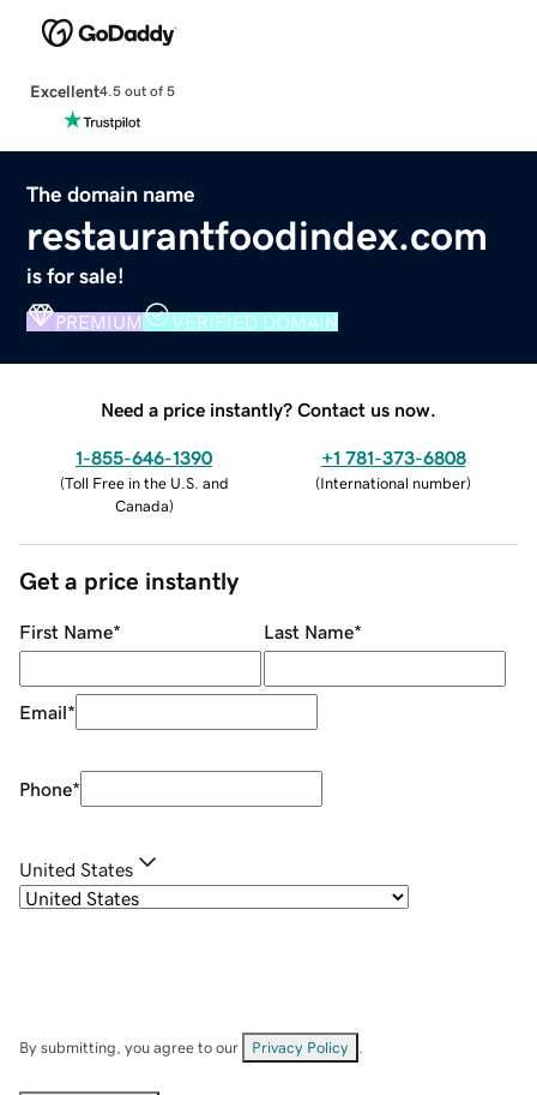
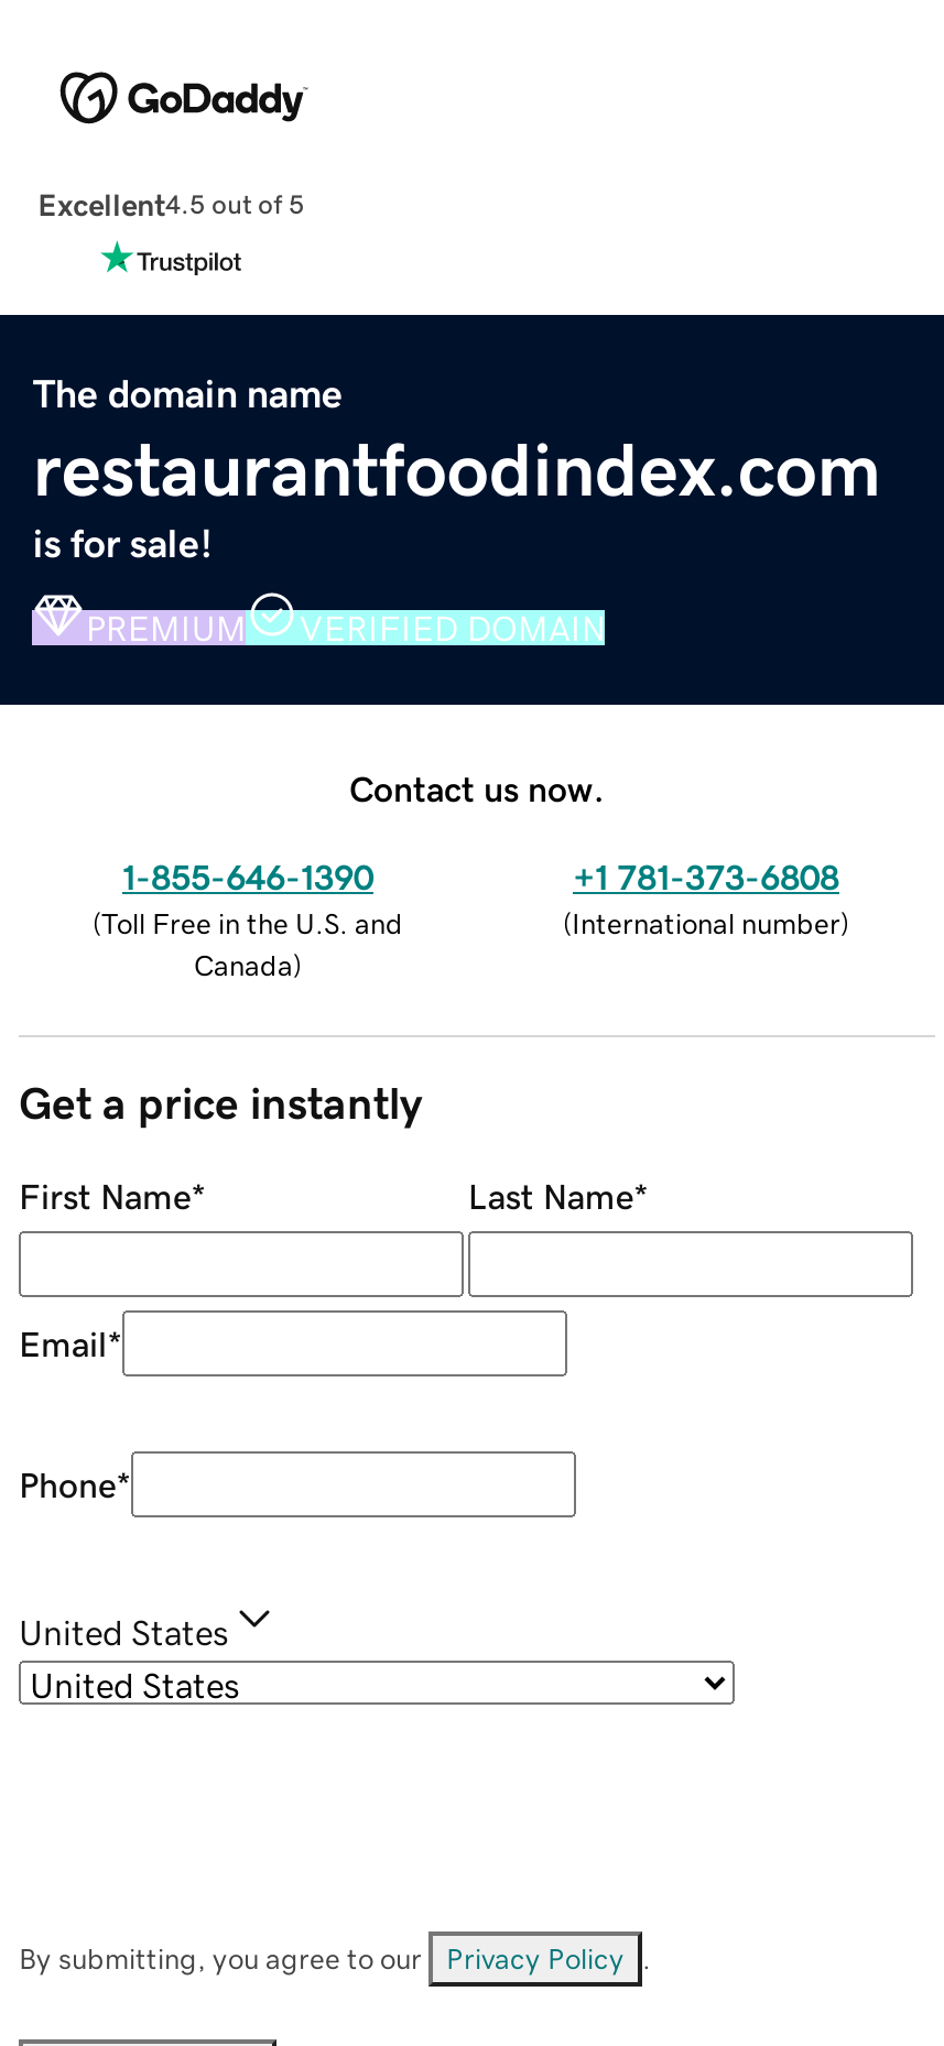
[101,399,436,419] Need a price instantly? Contact us now. -> [349,770,605,805] Contact us now.

